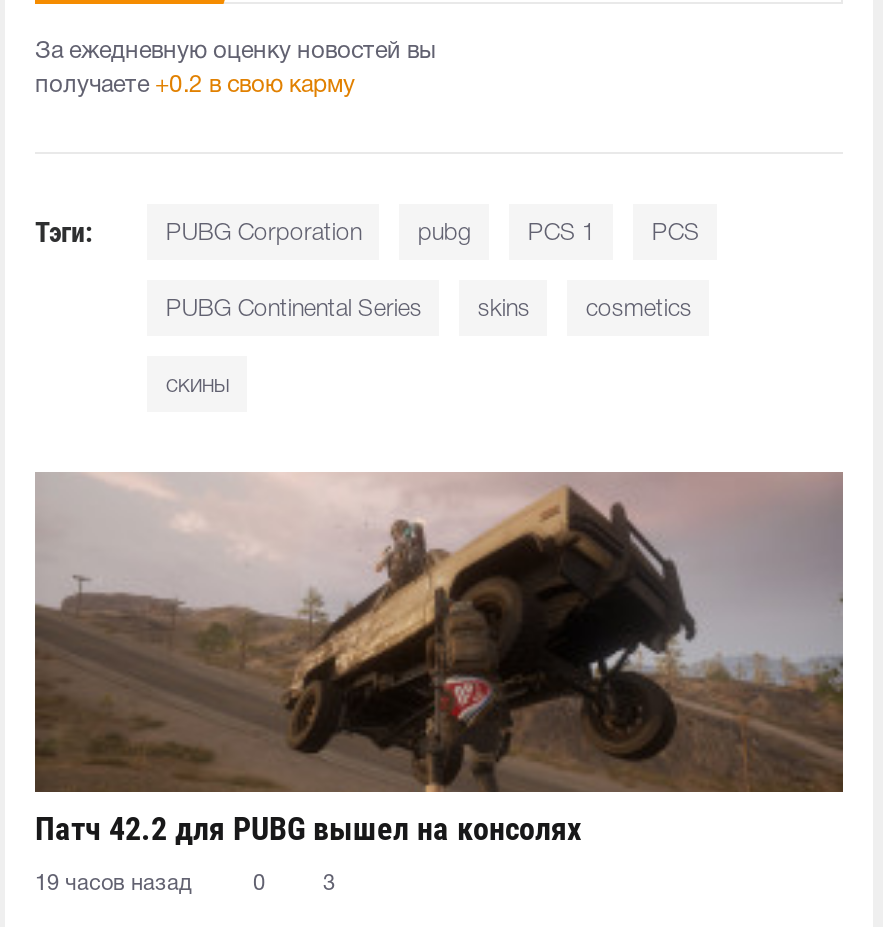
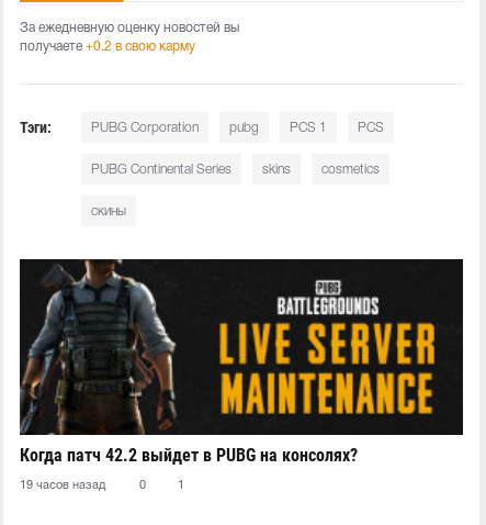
[35,472,843,847] [image] | Патч 42.2 для PUBG вышел на консолях -> [20,258,463,465] [image] | Когда патч 42.2 выйдет в PUBG на консолях?
[323,873,335,893] 3 -> [178,480,184,491] 1

